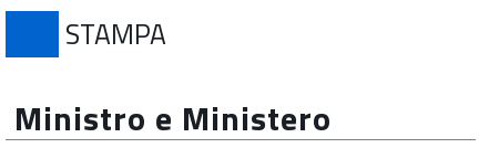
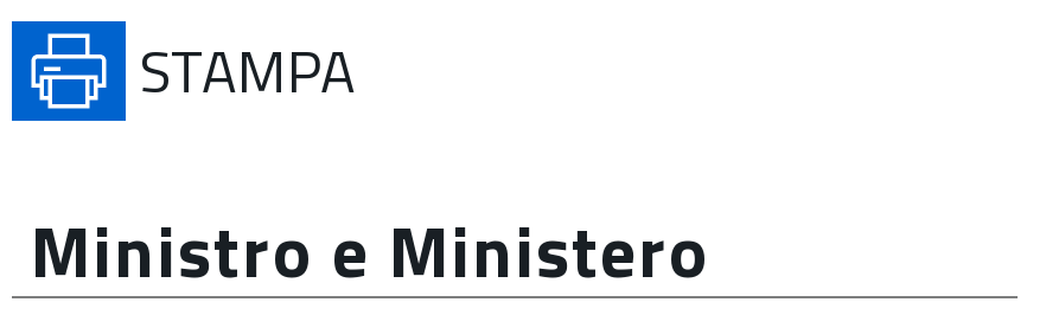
none -> [28,31,109,111] [image]

